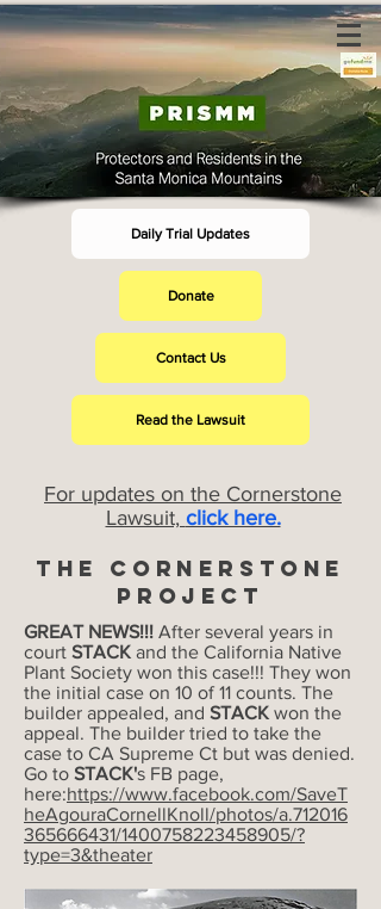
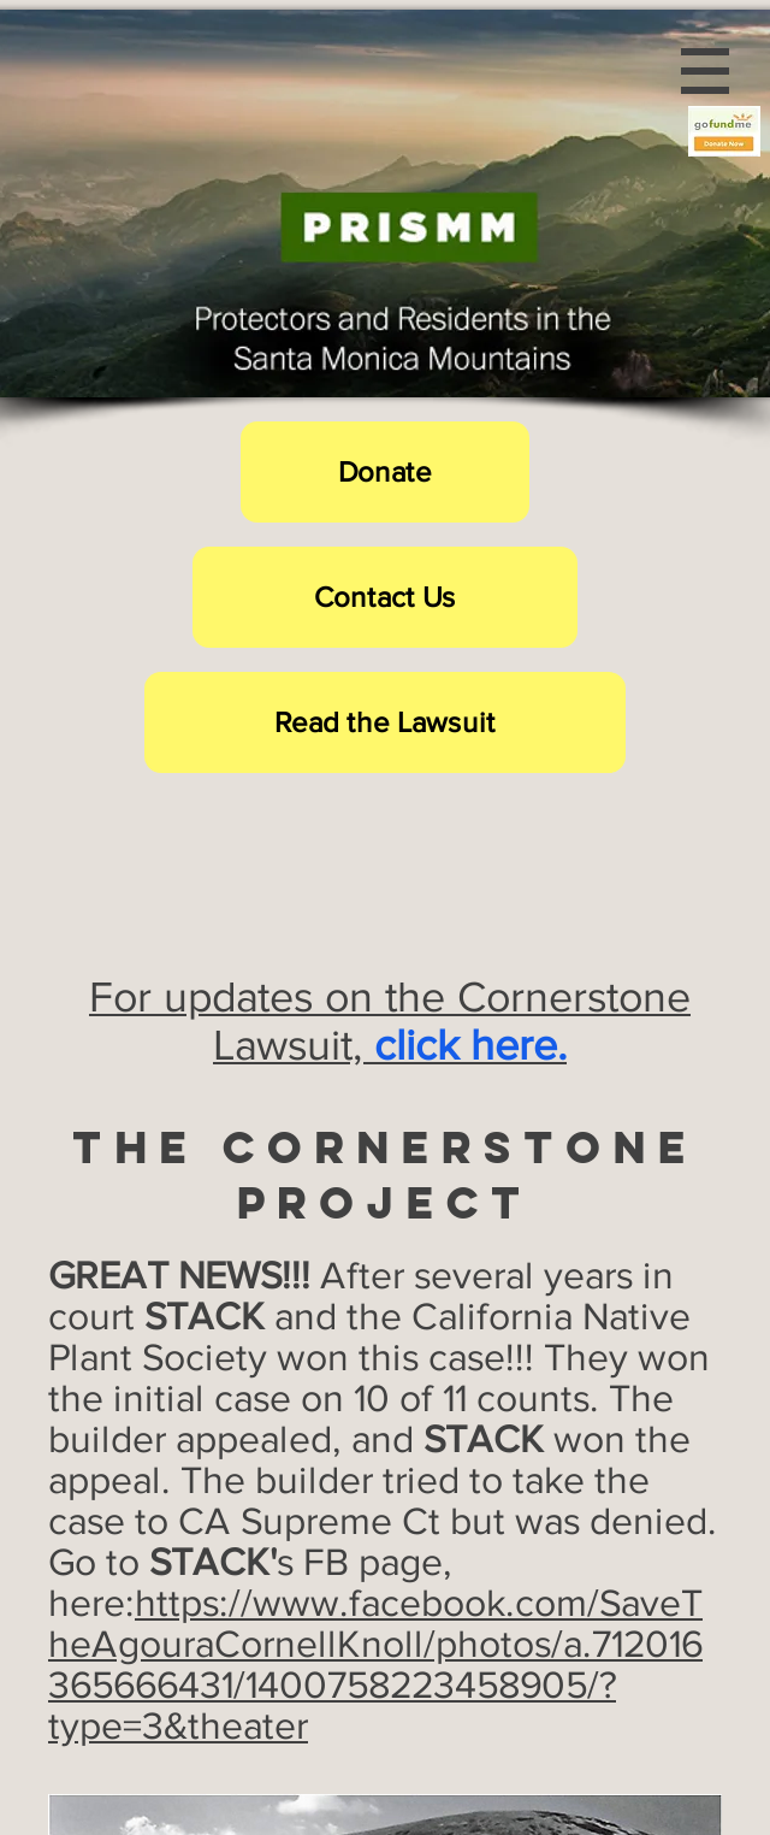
[131,225,250,242] Daily Trial Updates -> none
moved [136,287,245,428] -> [274,455,496,739]: Donate | Contact Us | Read the Lawsuit

